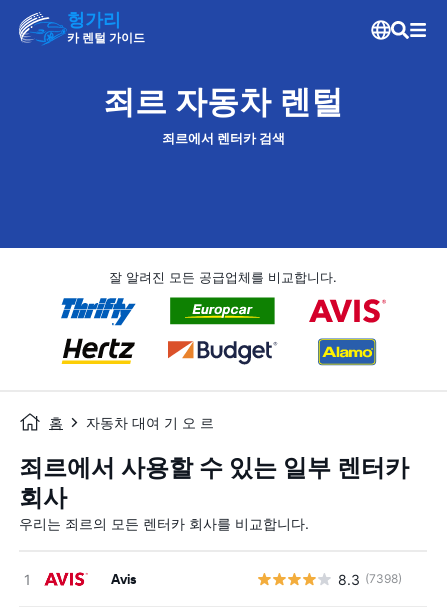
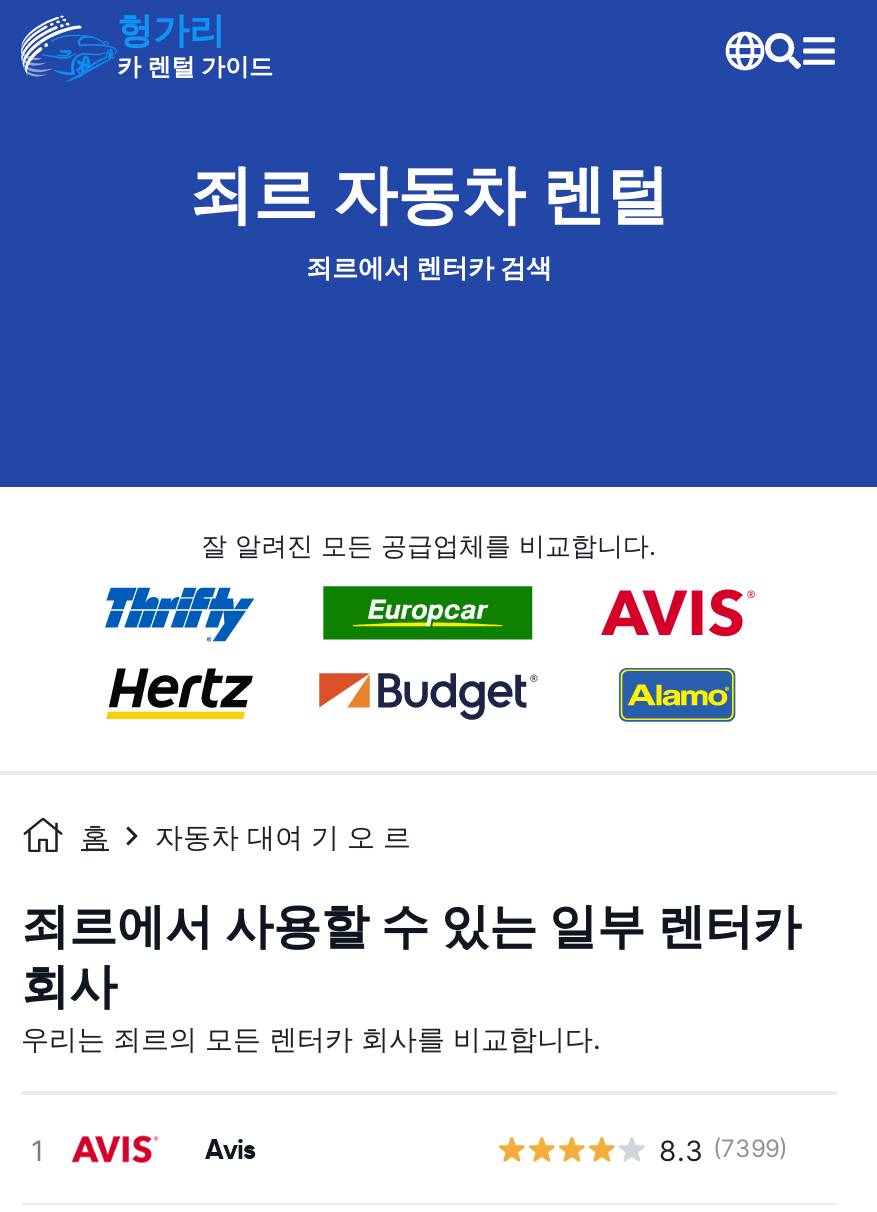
[338,570,402,587] 8.3 (7398) -> [659,1132,787,1166] 8.3 (7399)

